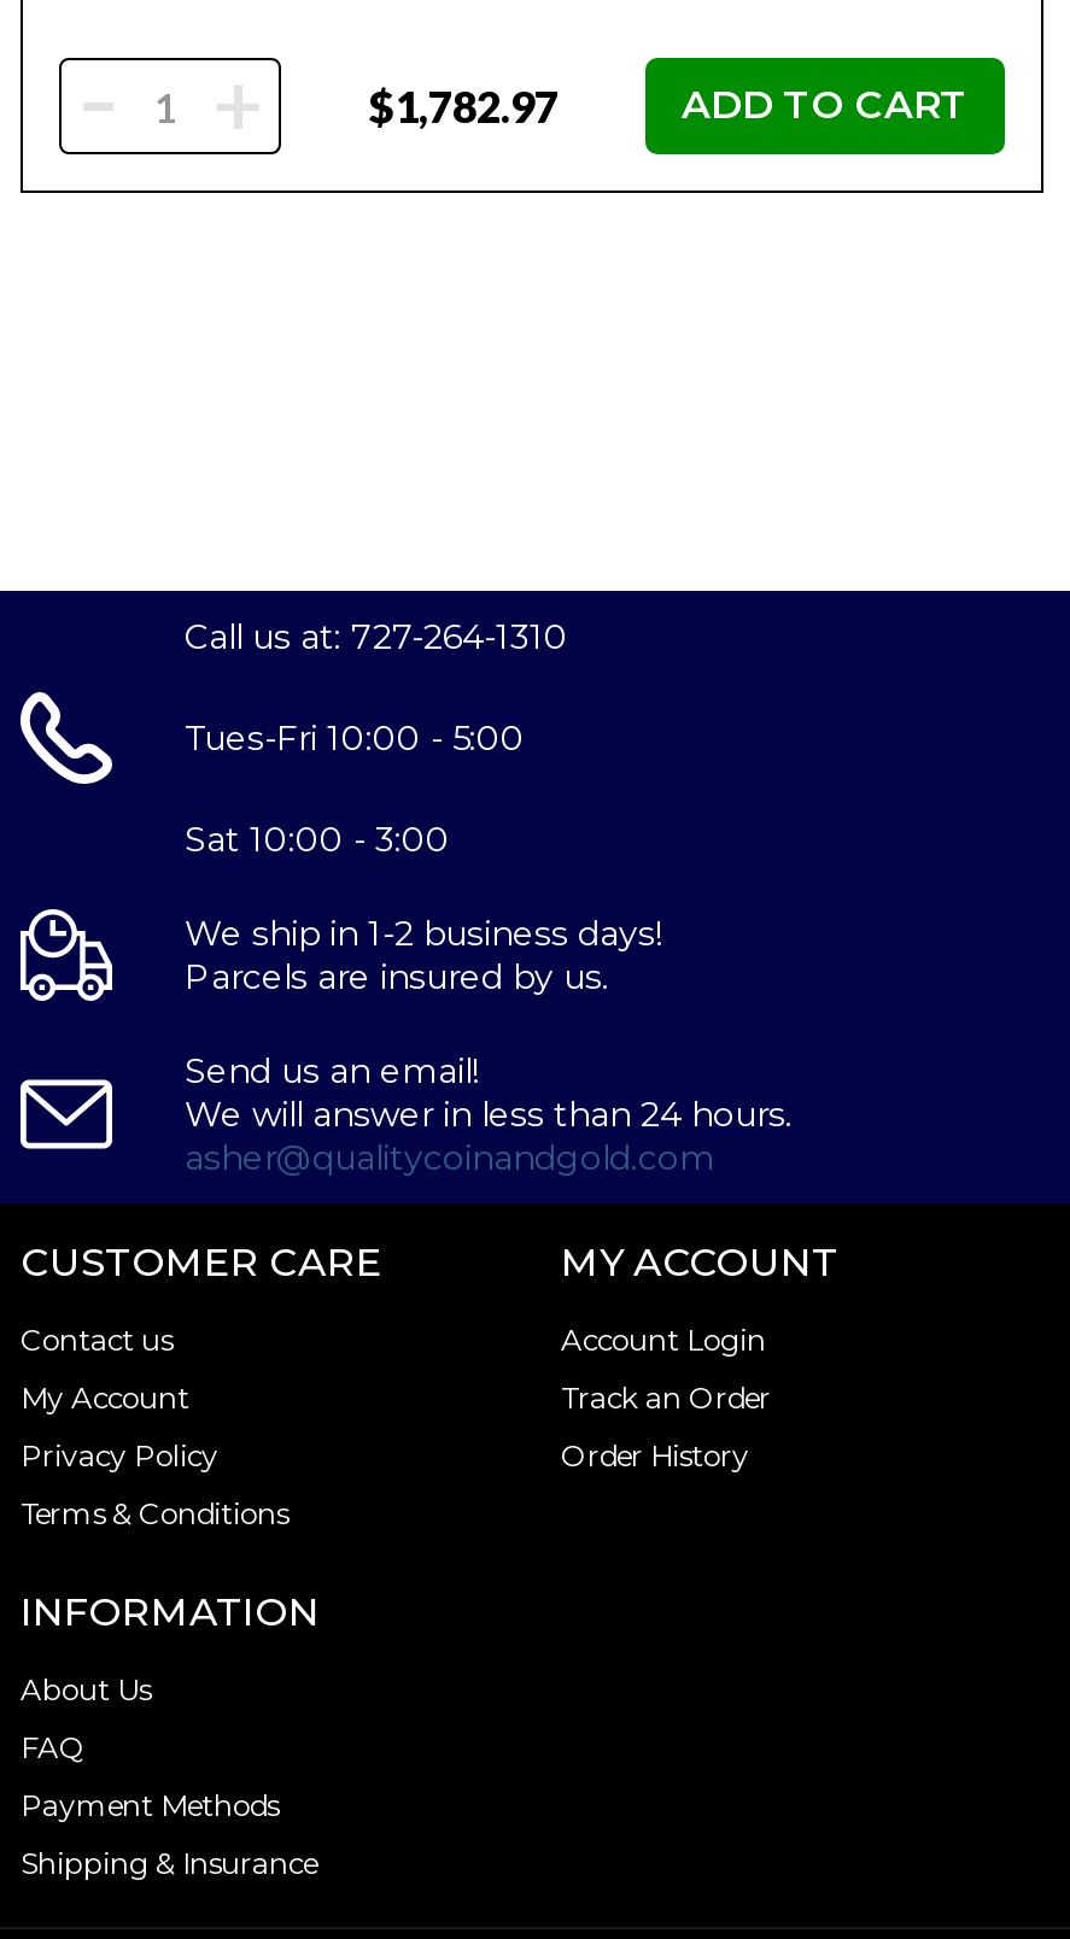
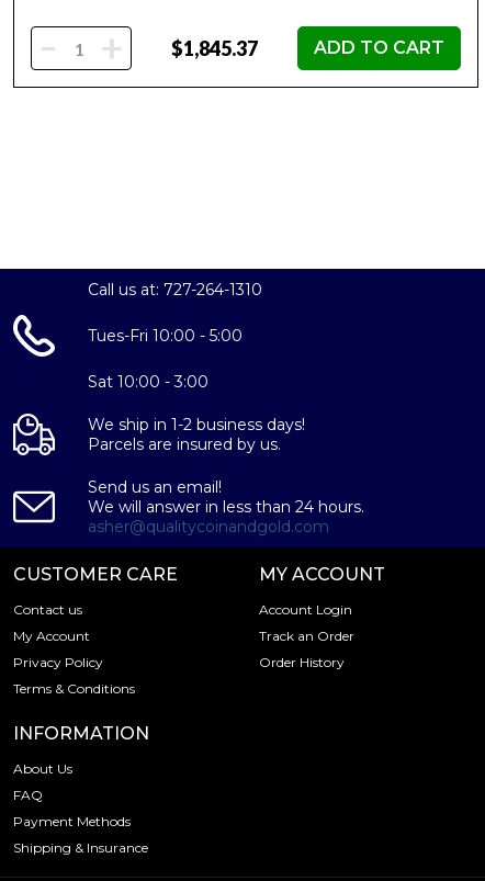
[368,78,559,131] $1,782.97 -> [171,36,258,60] $1,845.37

